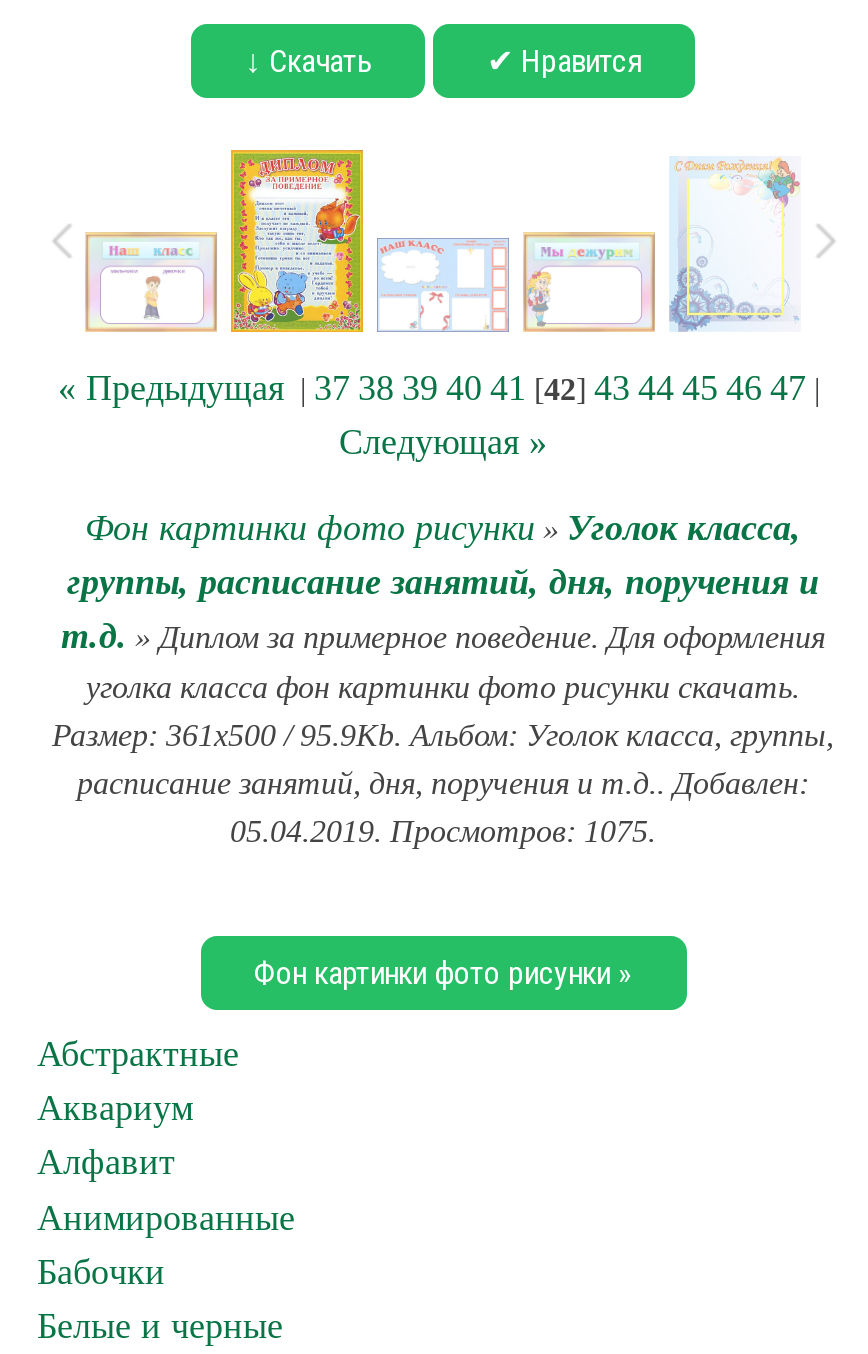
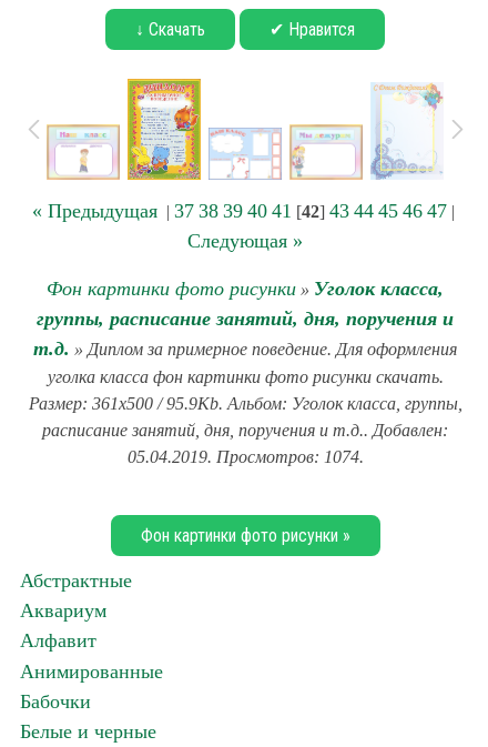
[230,814,656,848] 05.04.2019. Просмотров: 1075. -> [127,447,363,466] 05.04.2019. Просмотров: 1074.

